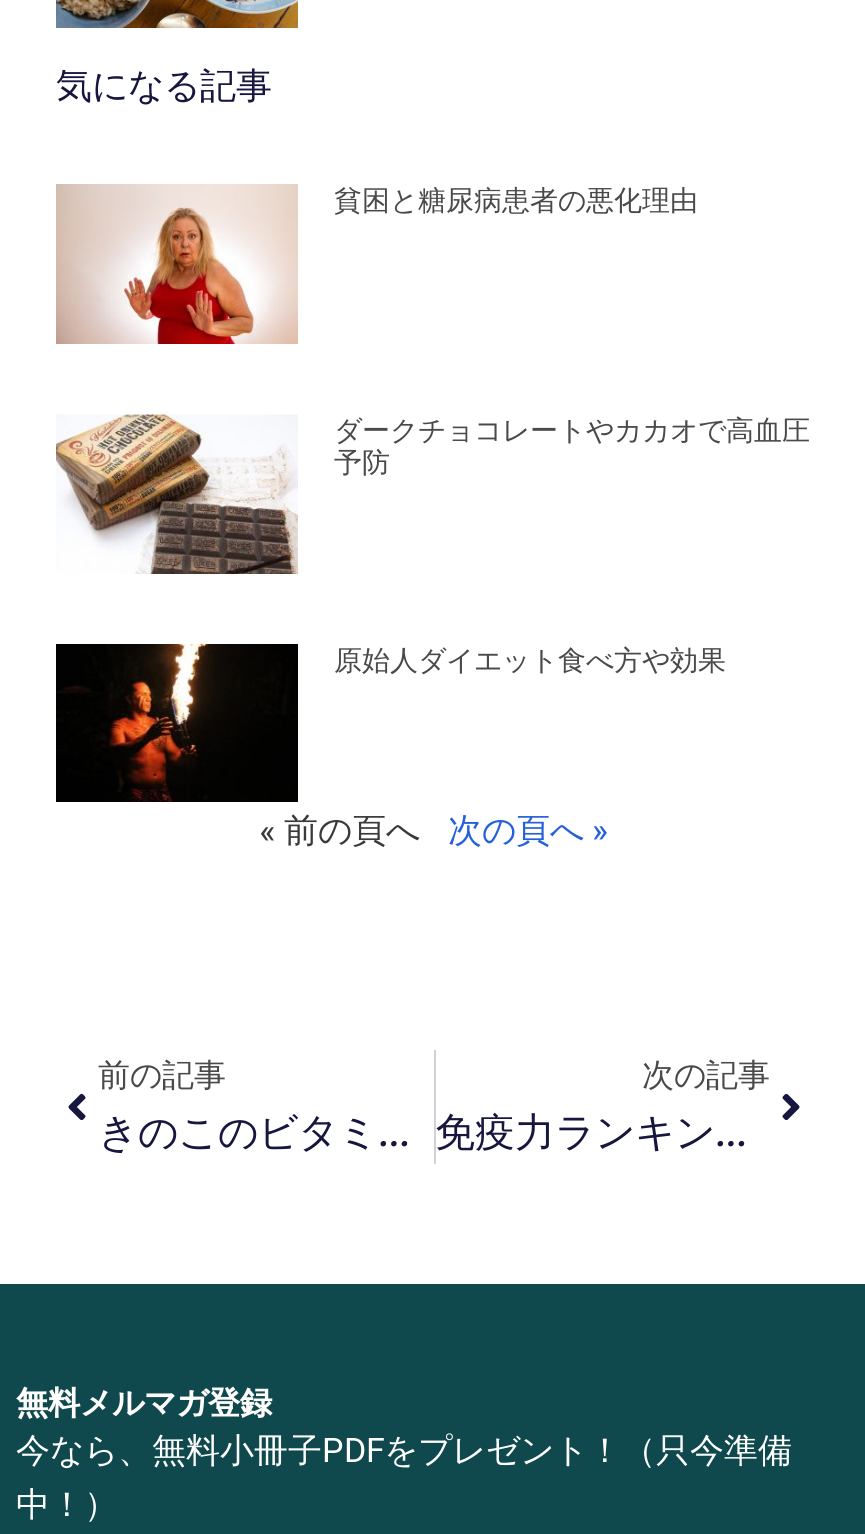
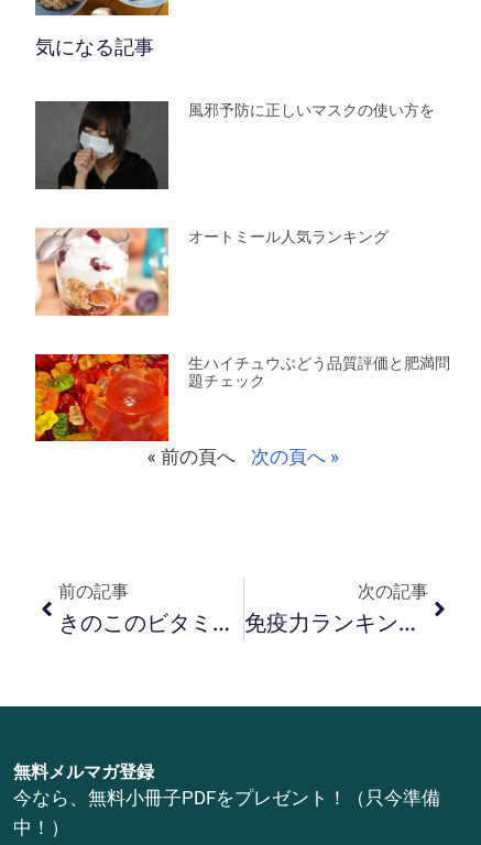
[58,182,698,346] [image] | 貧困と糖尿病患者の悪化理由 -> [35,100,435,190] [image] | 風邪予防に正しいマスクの使い方を
[56,411,810,576] [image] | ダークチョコレートやカカオで高血圧 | 予防 -> [34,226,389,317] [image] | オートミール人気ランキング
[54,641,726,804] [image] | 原始人ダイエット食べ方や効果 -> [34,353,450,442] [image] | 生ハイチュウぶどう品質評価と肥満問 | 題チェック

